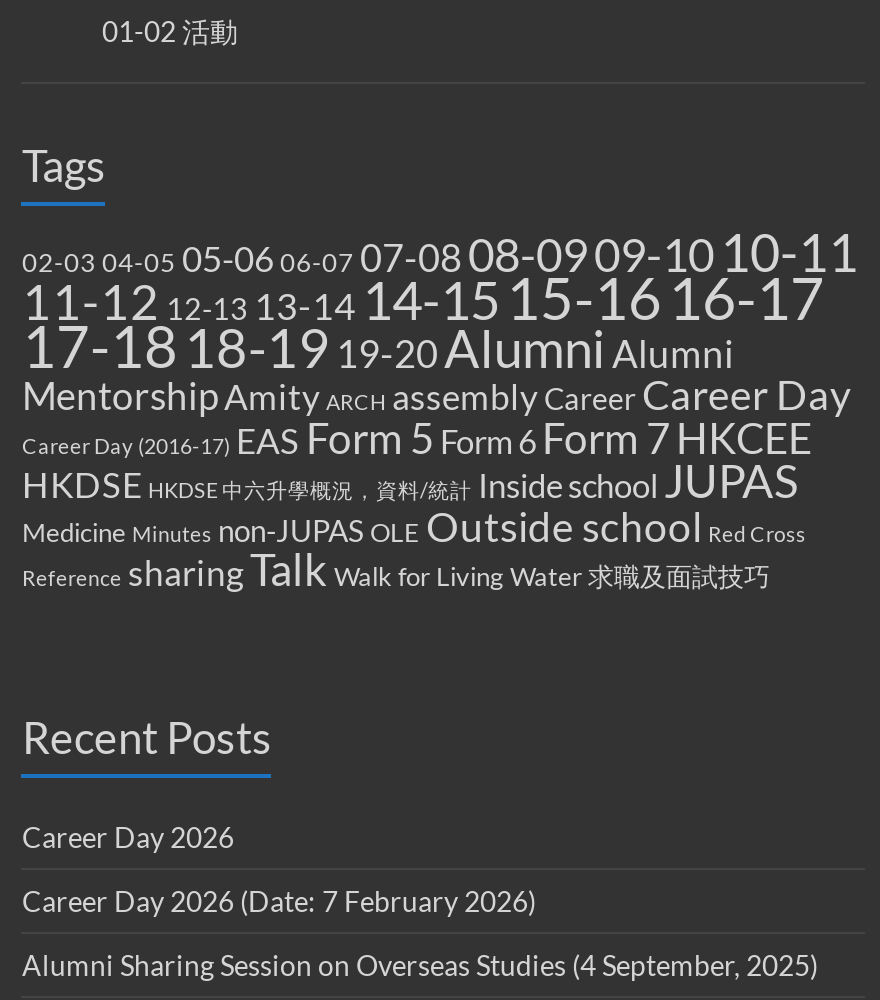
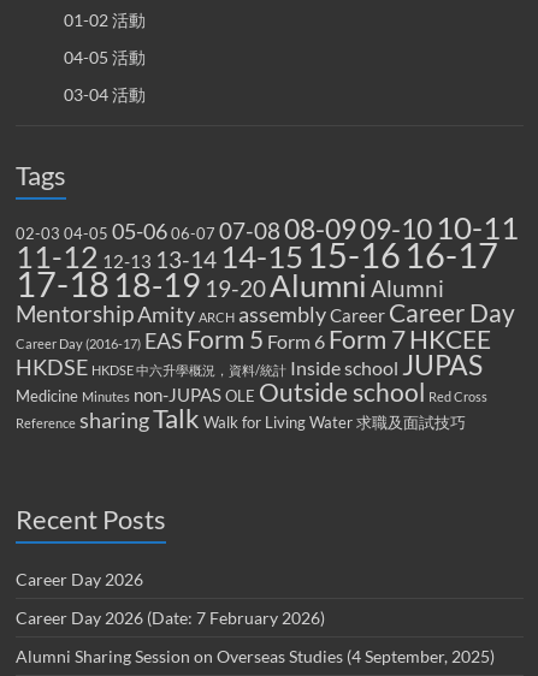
none -> [64,46,146,104] 04-05 活動 | 03-04 活動

